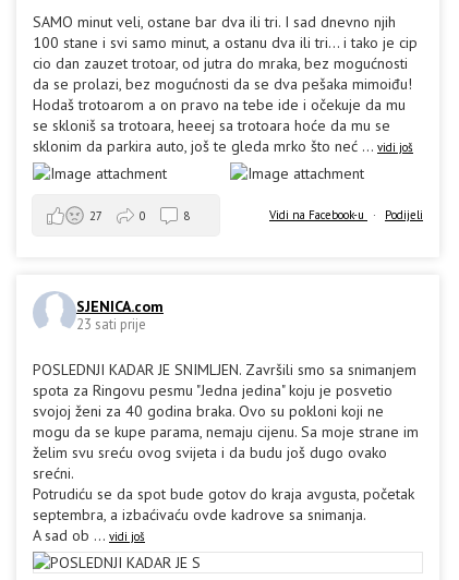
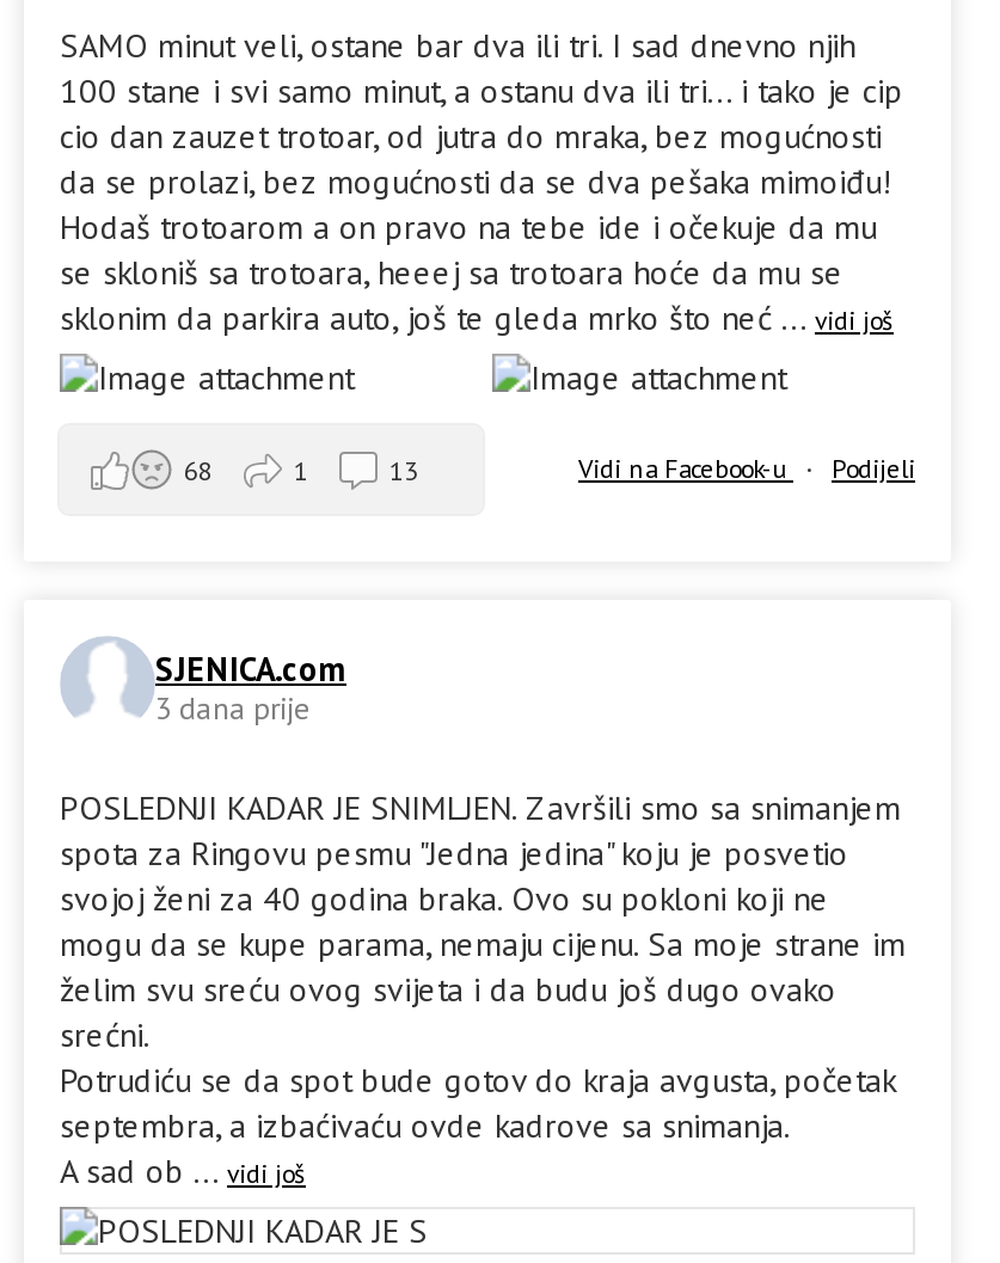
[89,208,102,223] 27 -> [184,453,213,487] 68
[140,208,146,223] 0 -> [294,453,308,487] 1
[183,208,190,223] 8 -> [389,453,418,487] 13
[76,315,146,333] 23 sati prije -> [155,687,311,728] 3 dana prije

